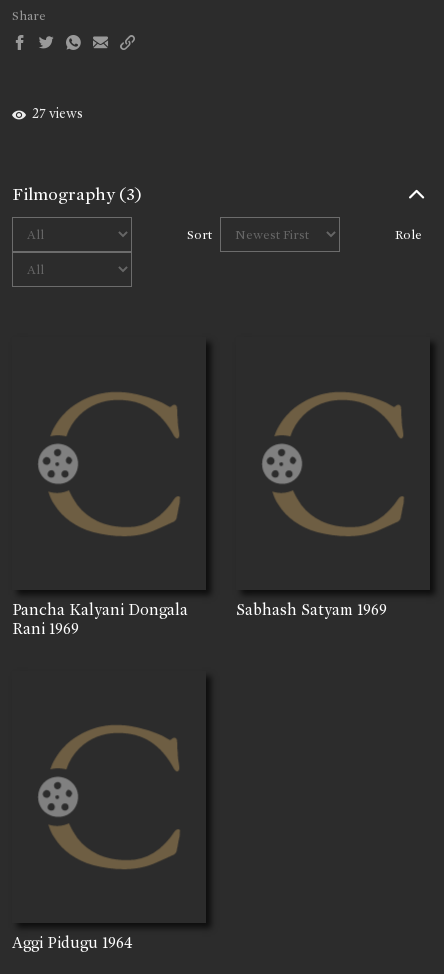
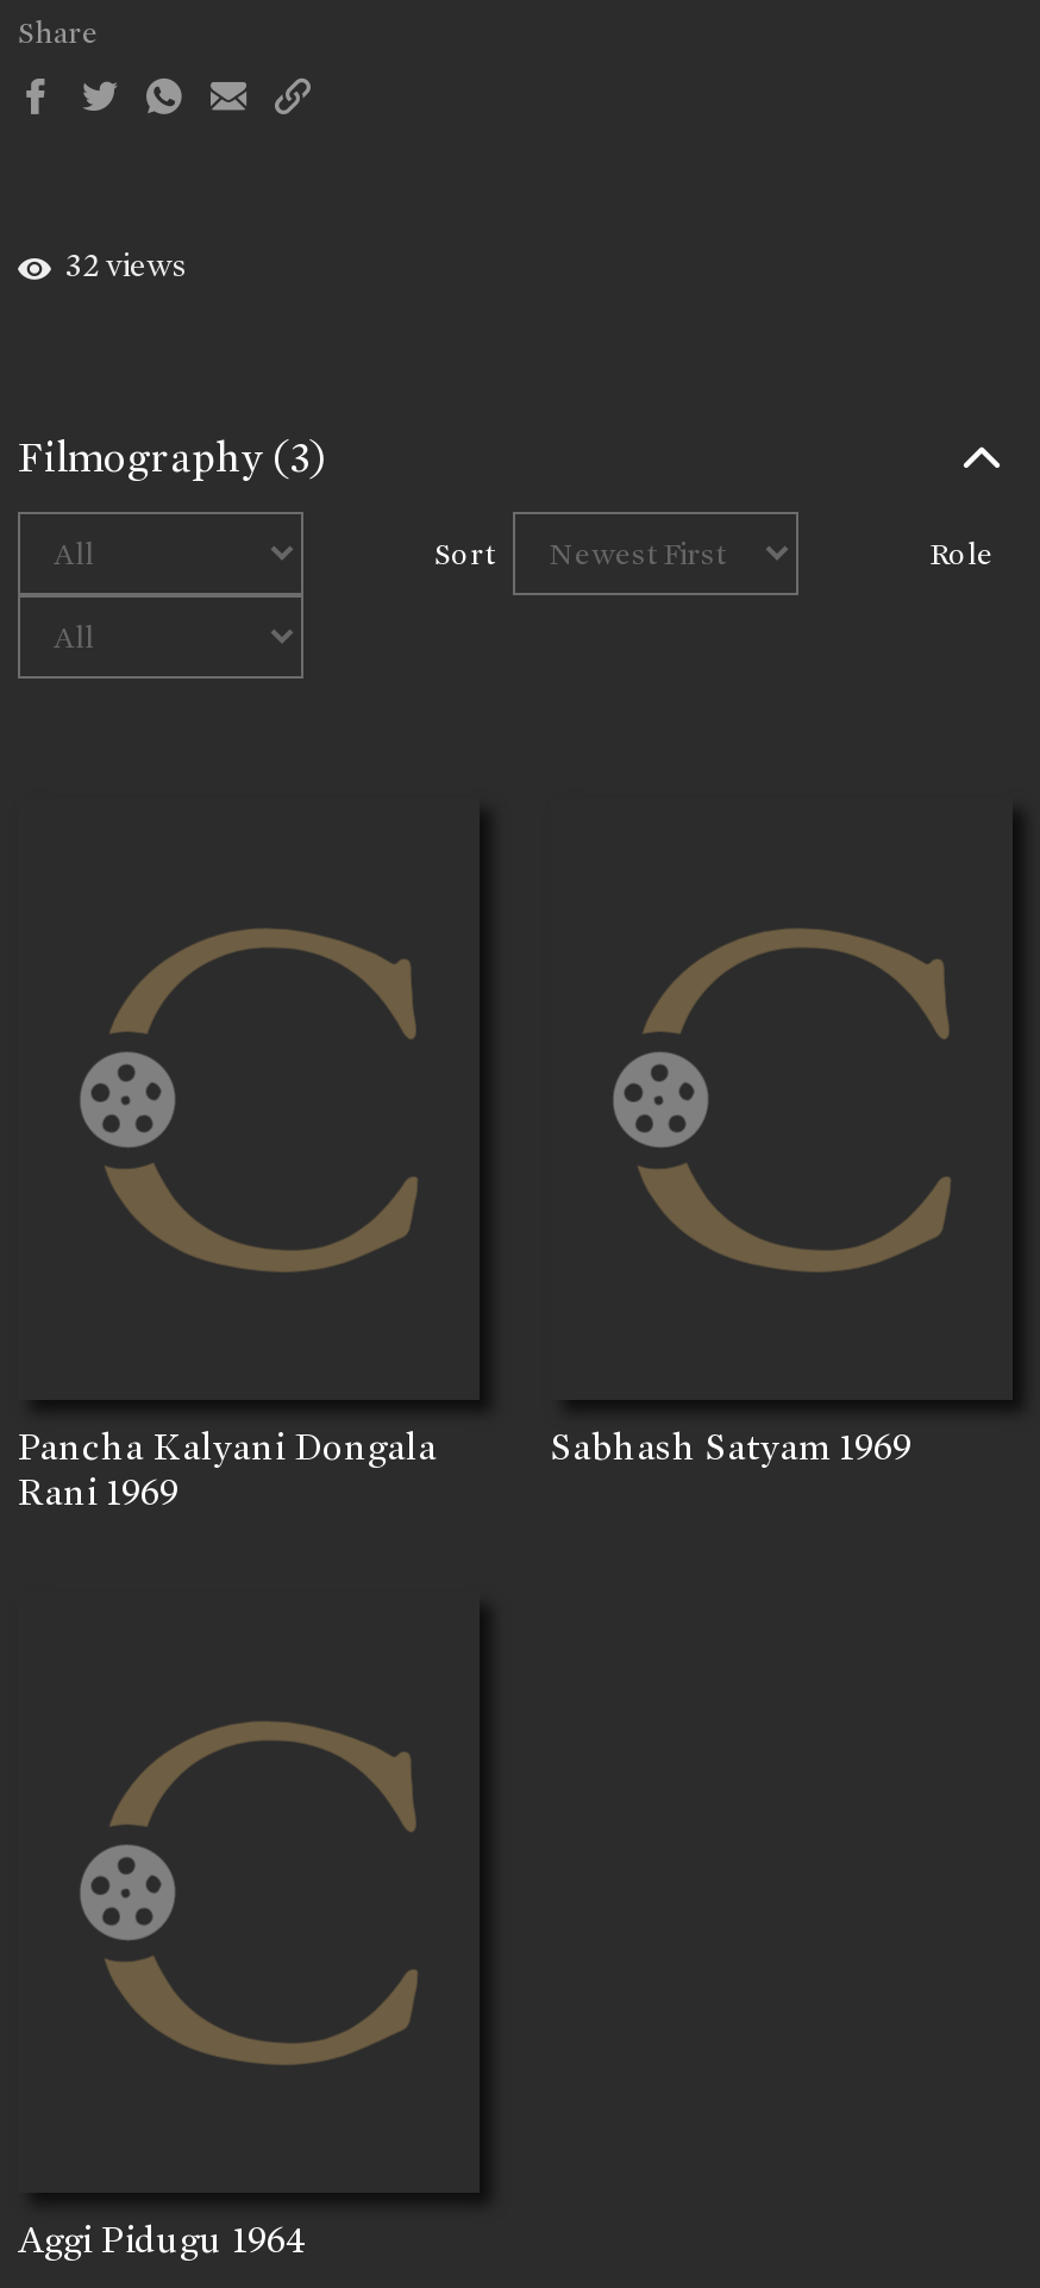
[29,105,83,122] 27 views -> [58,246,187,287] 32 views

